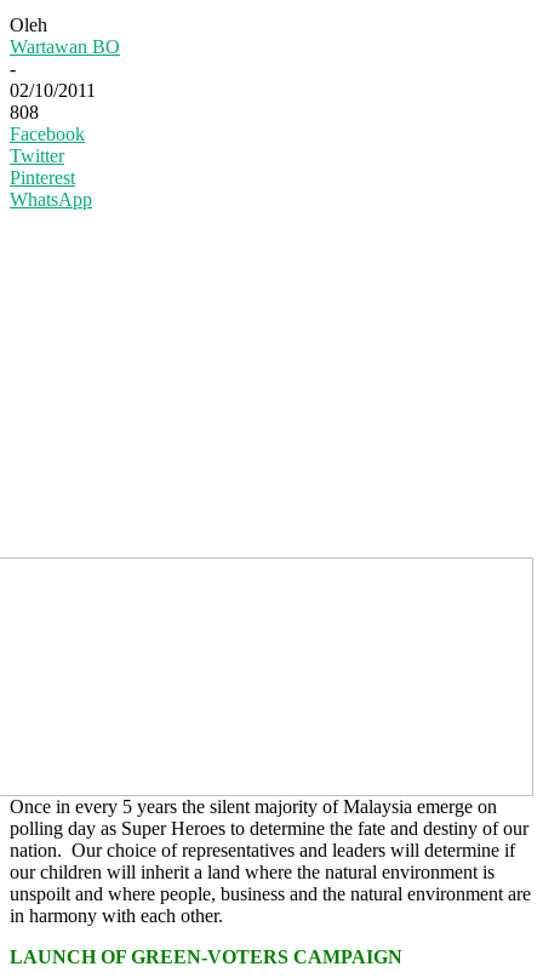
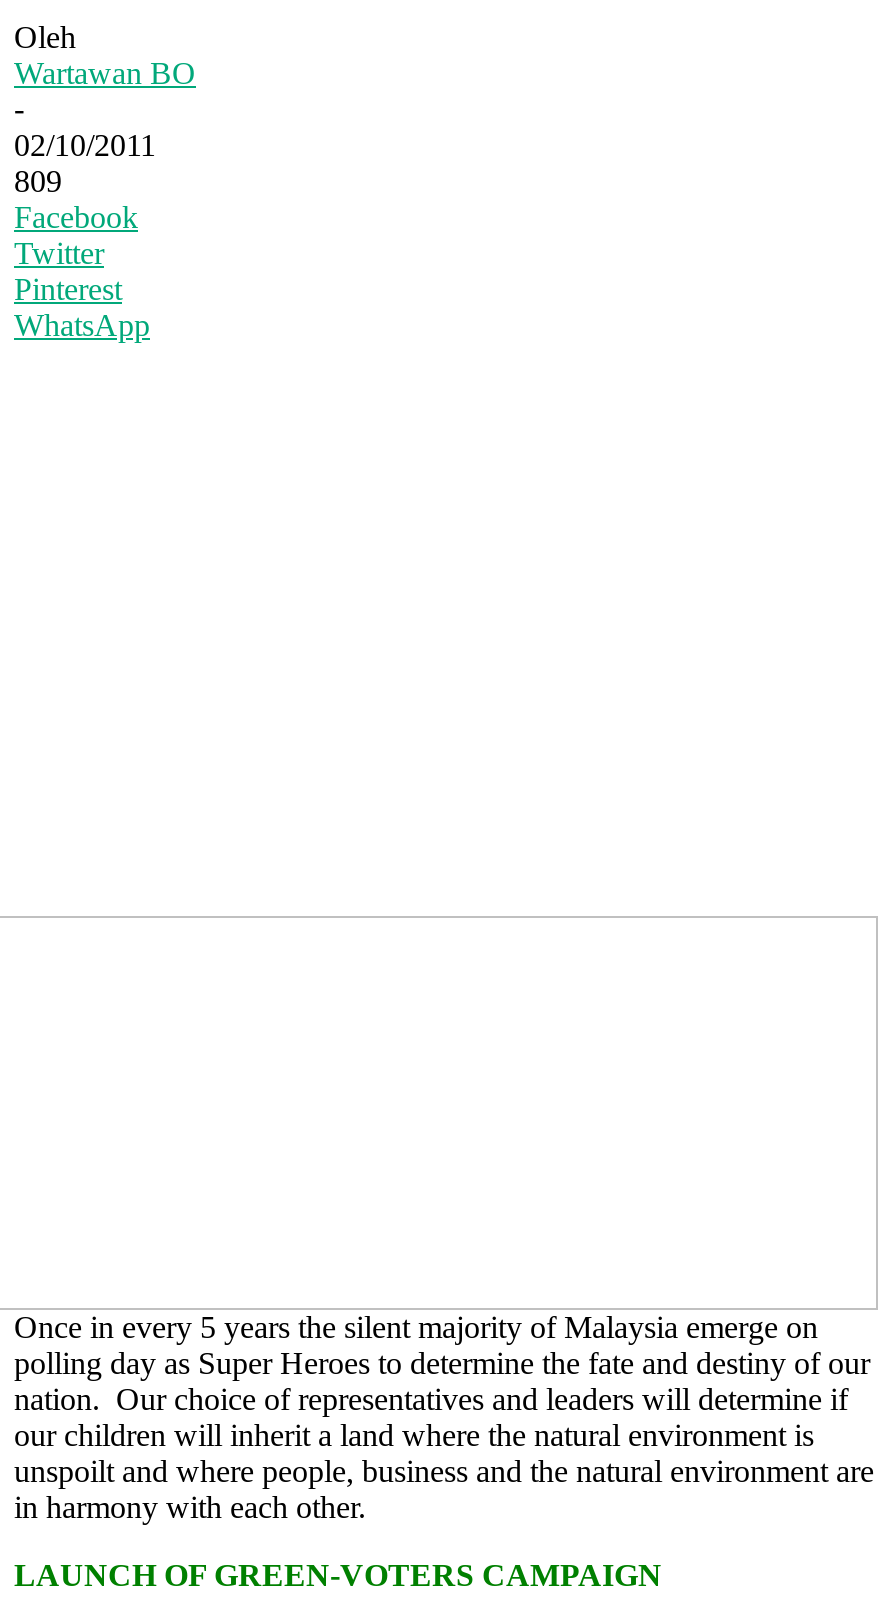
[10,102,39,122] 808 -> [14,164,62,198] 809

